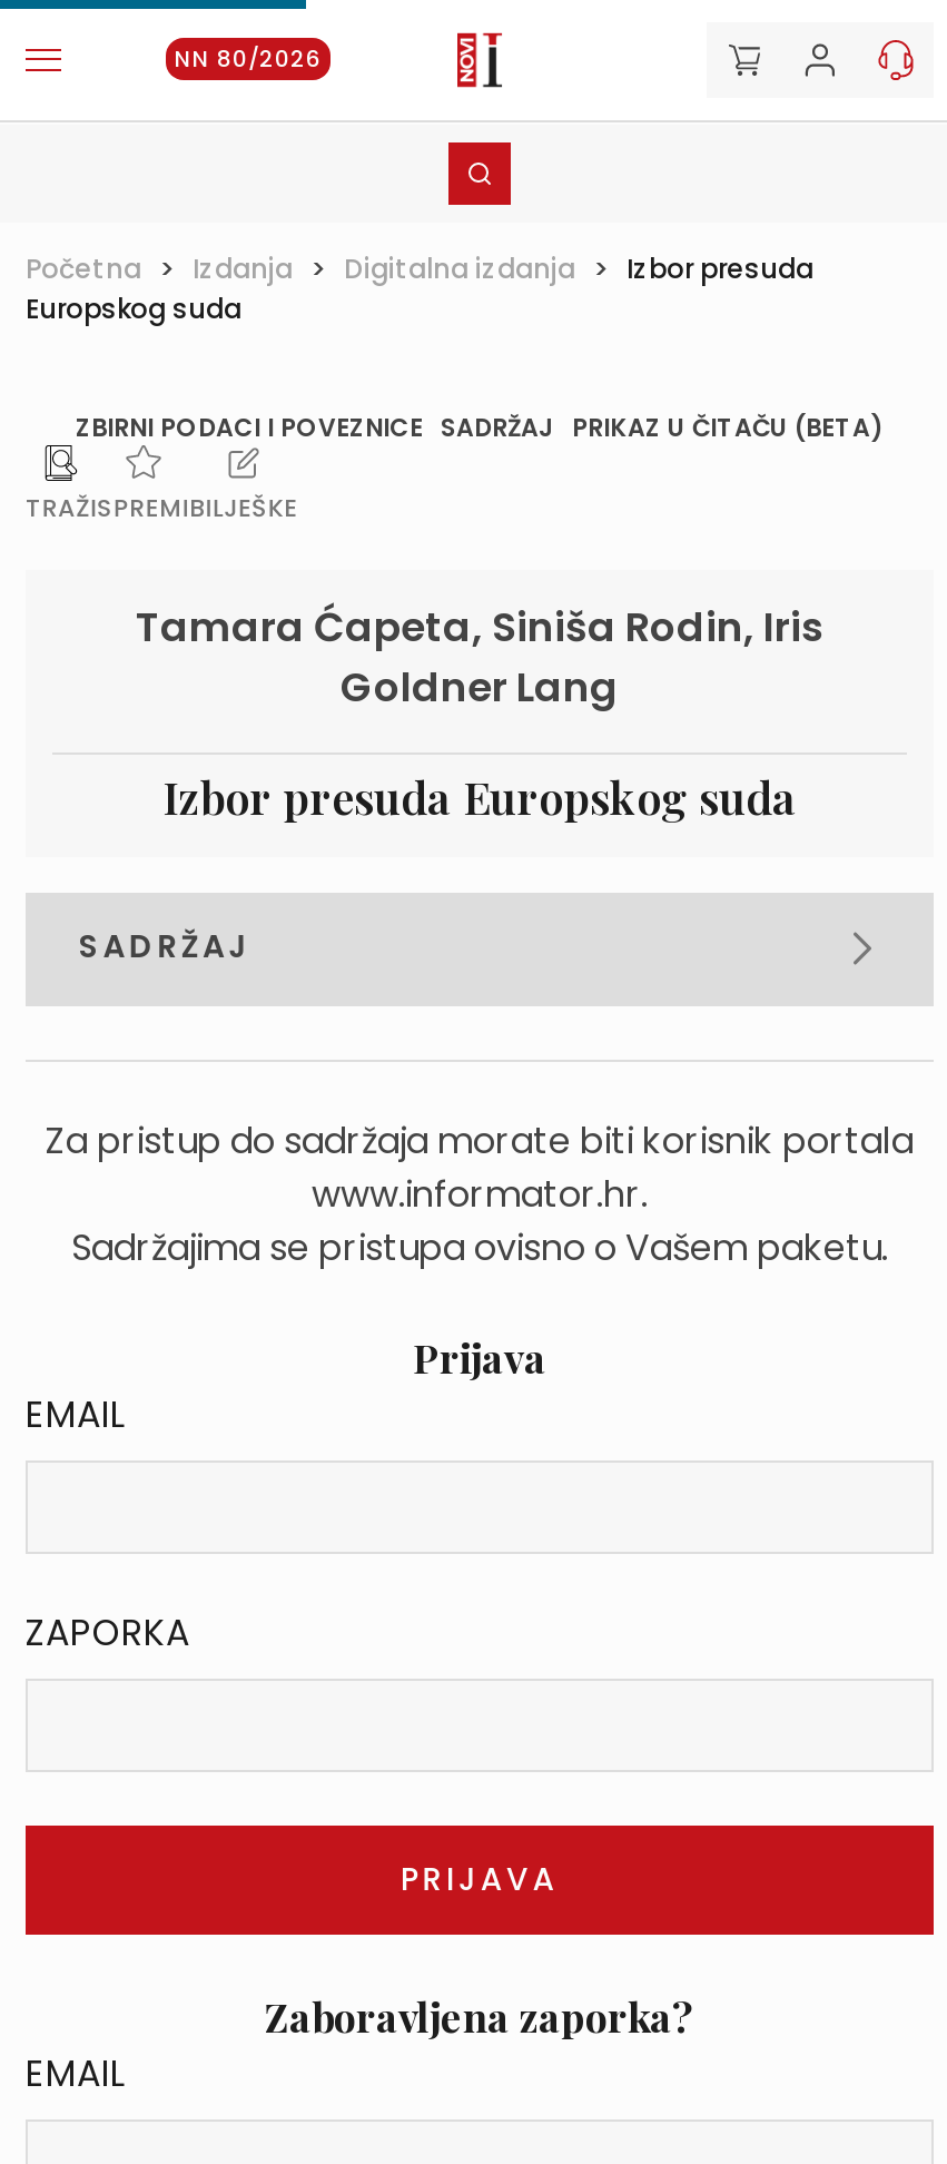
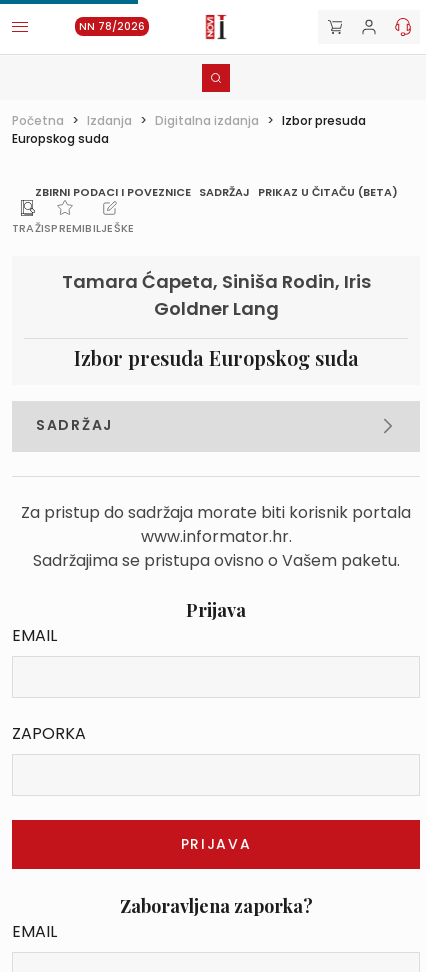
[175,42,322,76] NN 80/2026 -> [79,19,145,34] NN 78/2026

